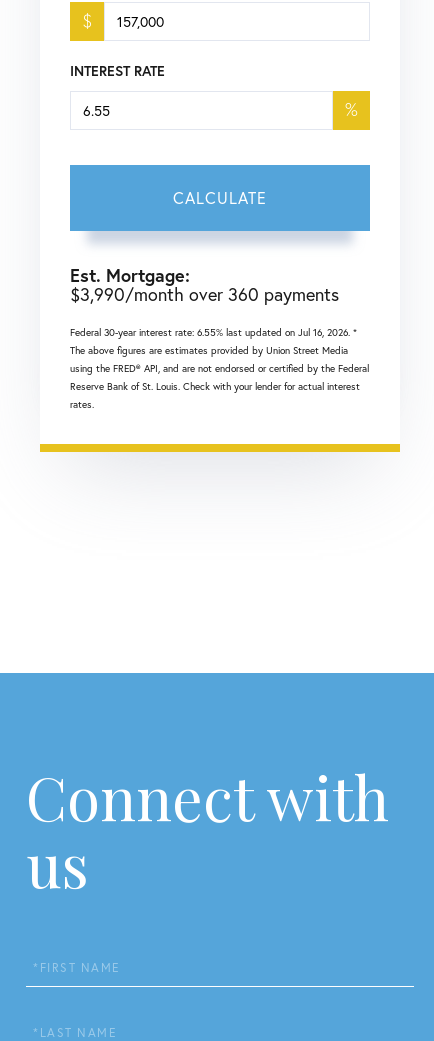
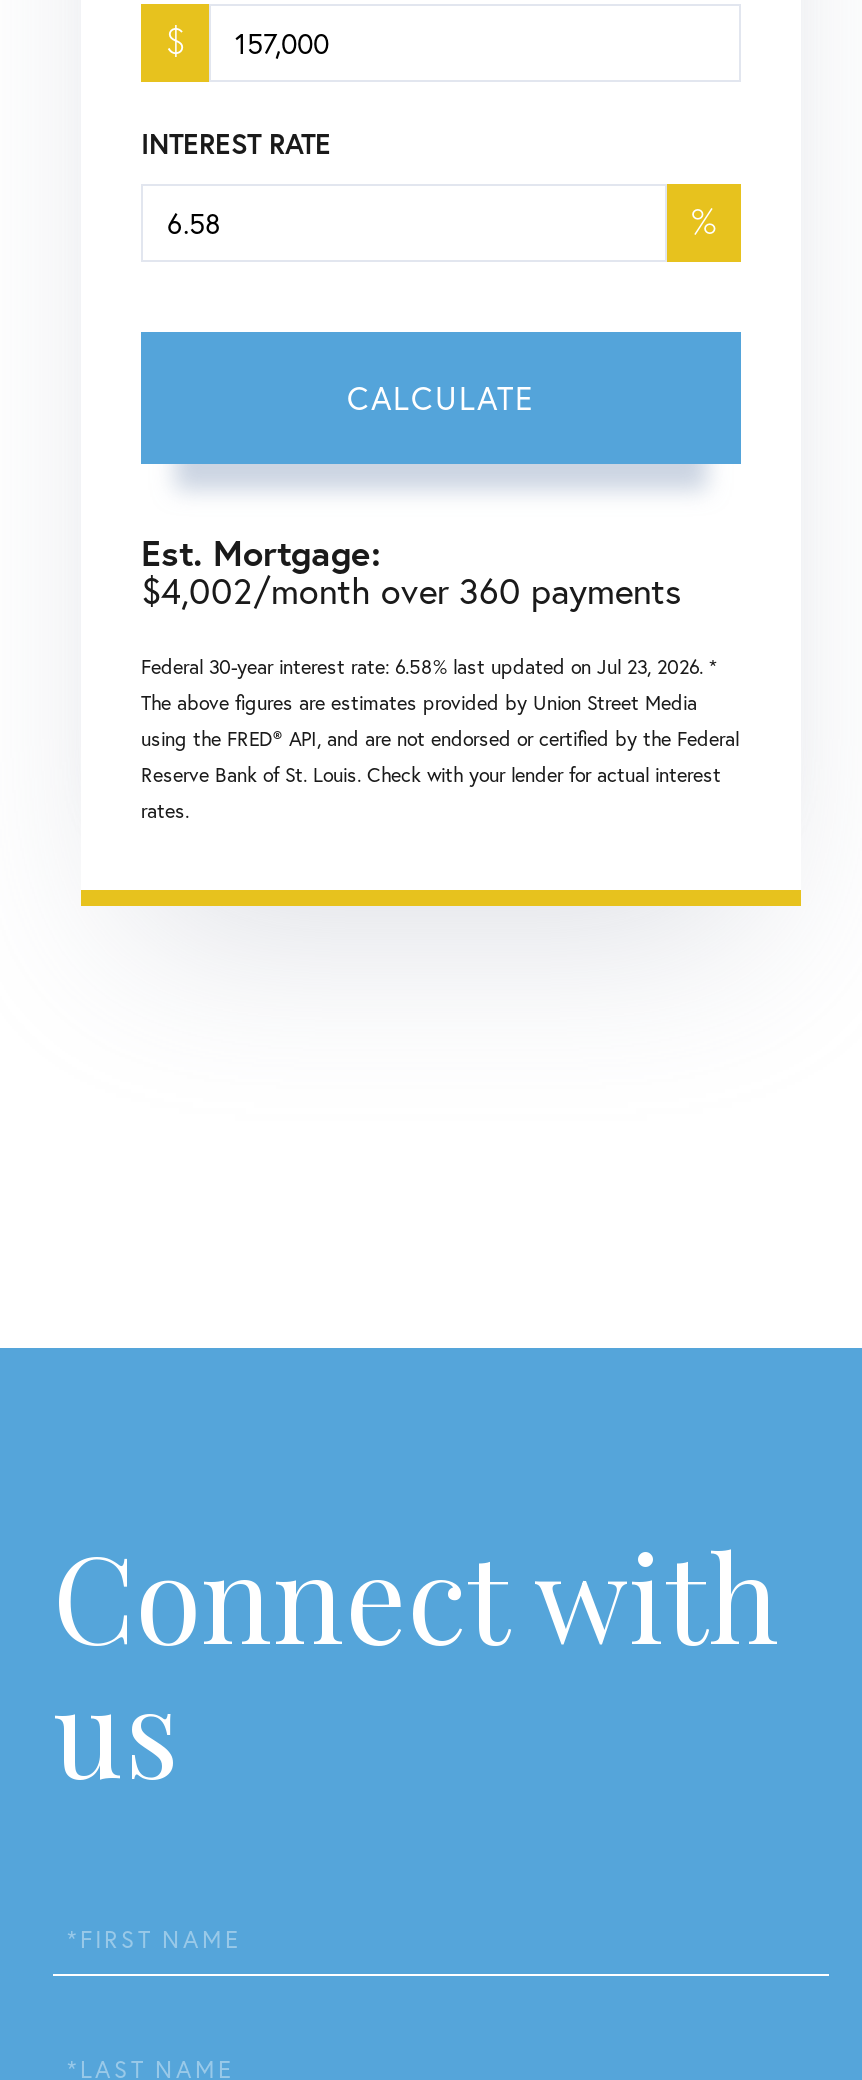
[70,283,339,306] $3,990/month over 360 payments -> [141,567,681,615] $4,002/month over 360 payments
[70,326,357,339] Federal 30-year interest rate: 6.55% last updated on Jul 16, 2026. * -> [141,655,717,681] Federal 30-year interest rate: 6.58% last updated on Jul 23, 2026. *

